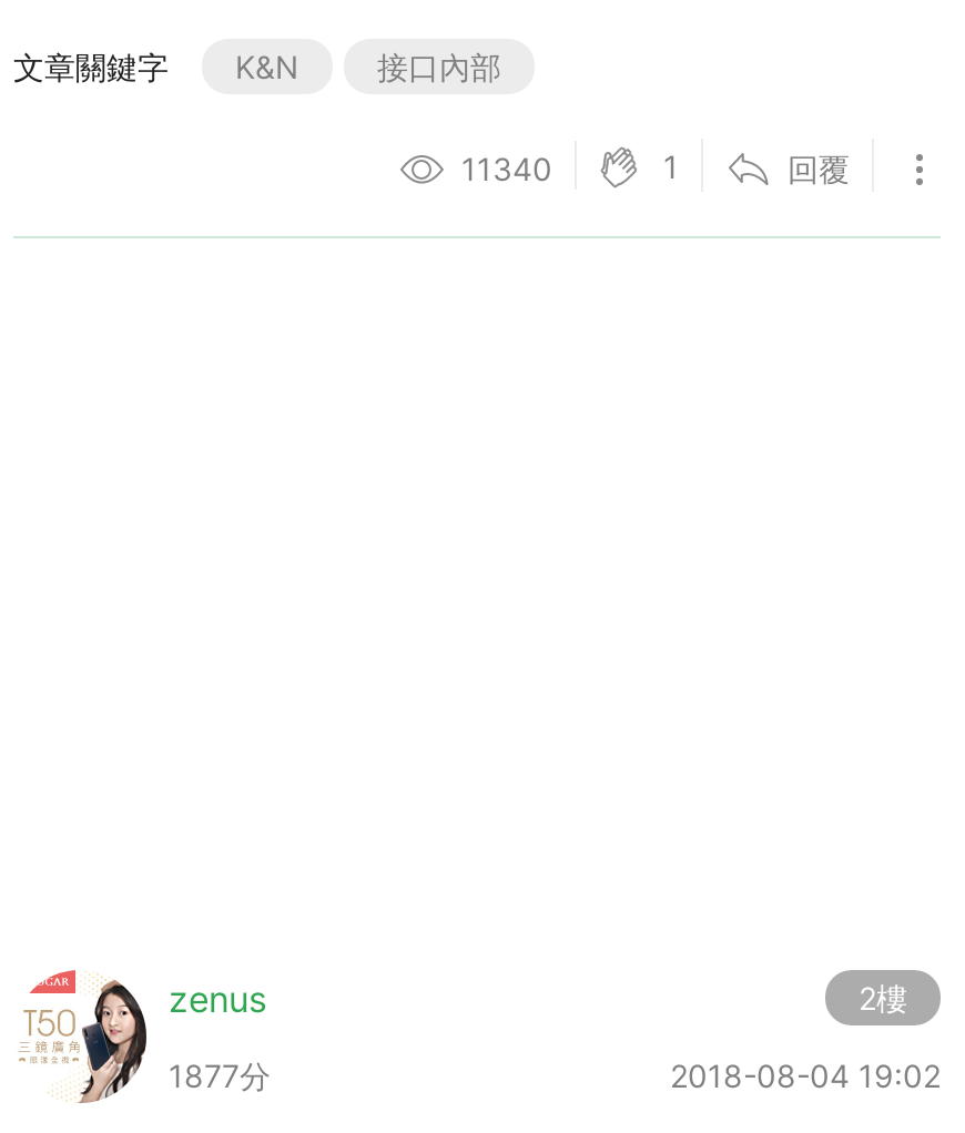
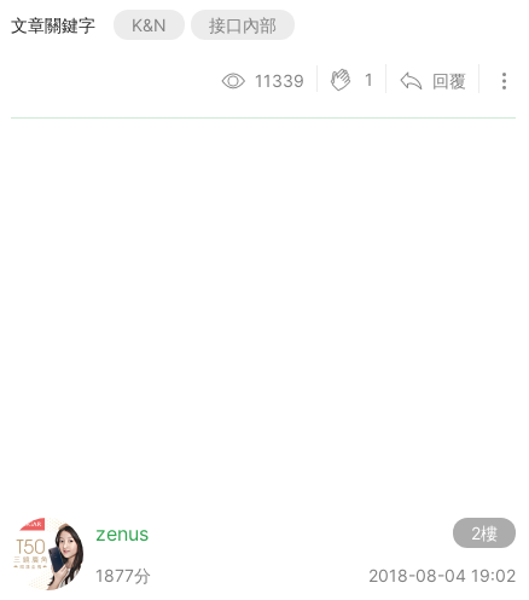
[461,150,552,188] 11340 -> [255,70,304,91] 11339

